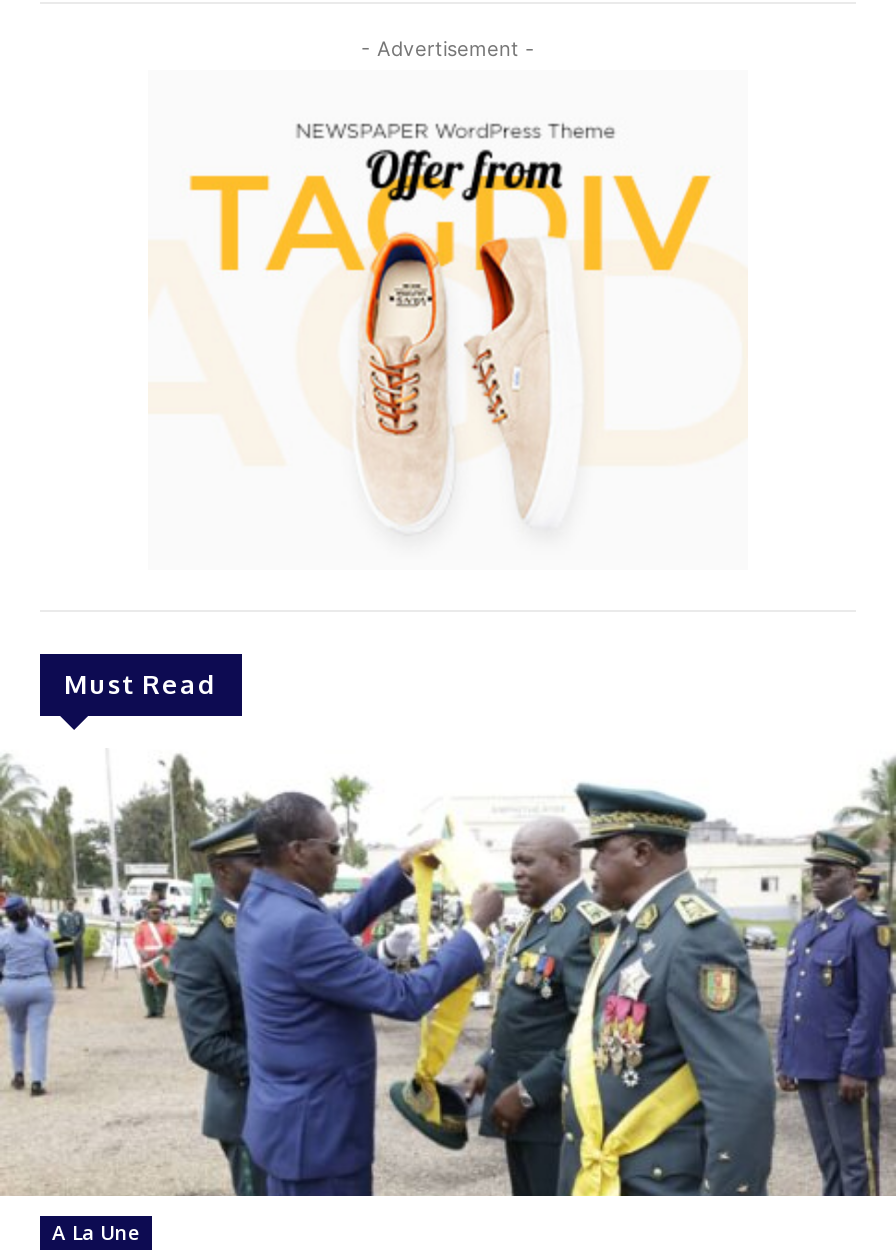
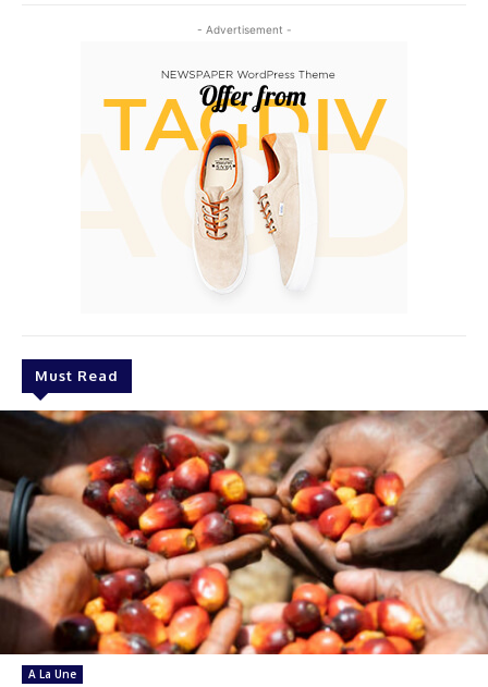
[6,748,890,1198] [image] -> [3,409,485,655] [image]

